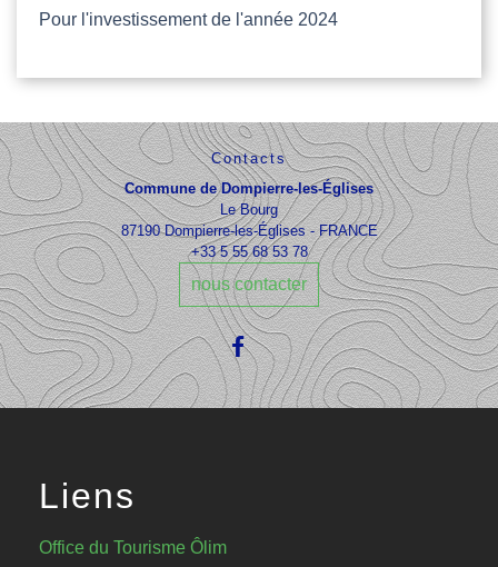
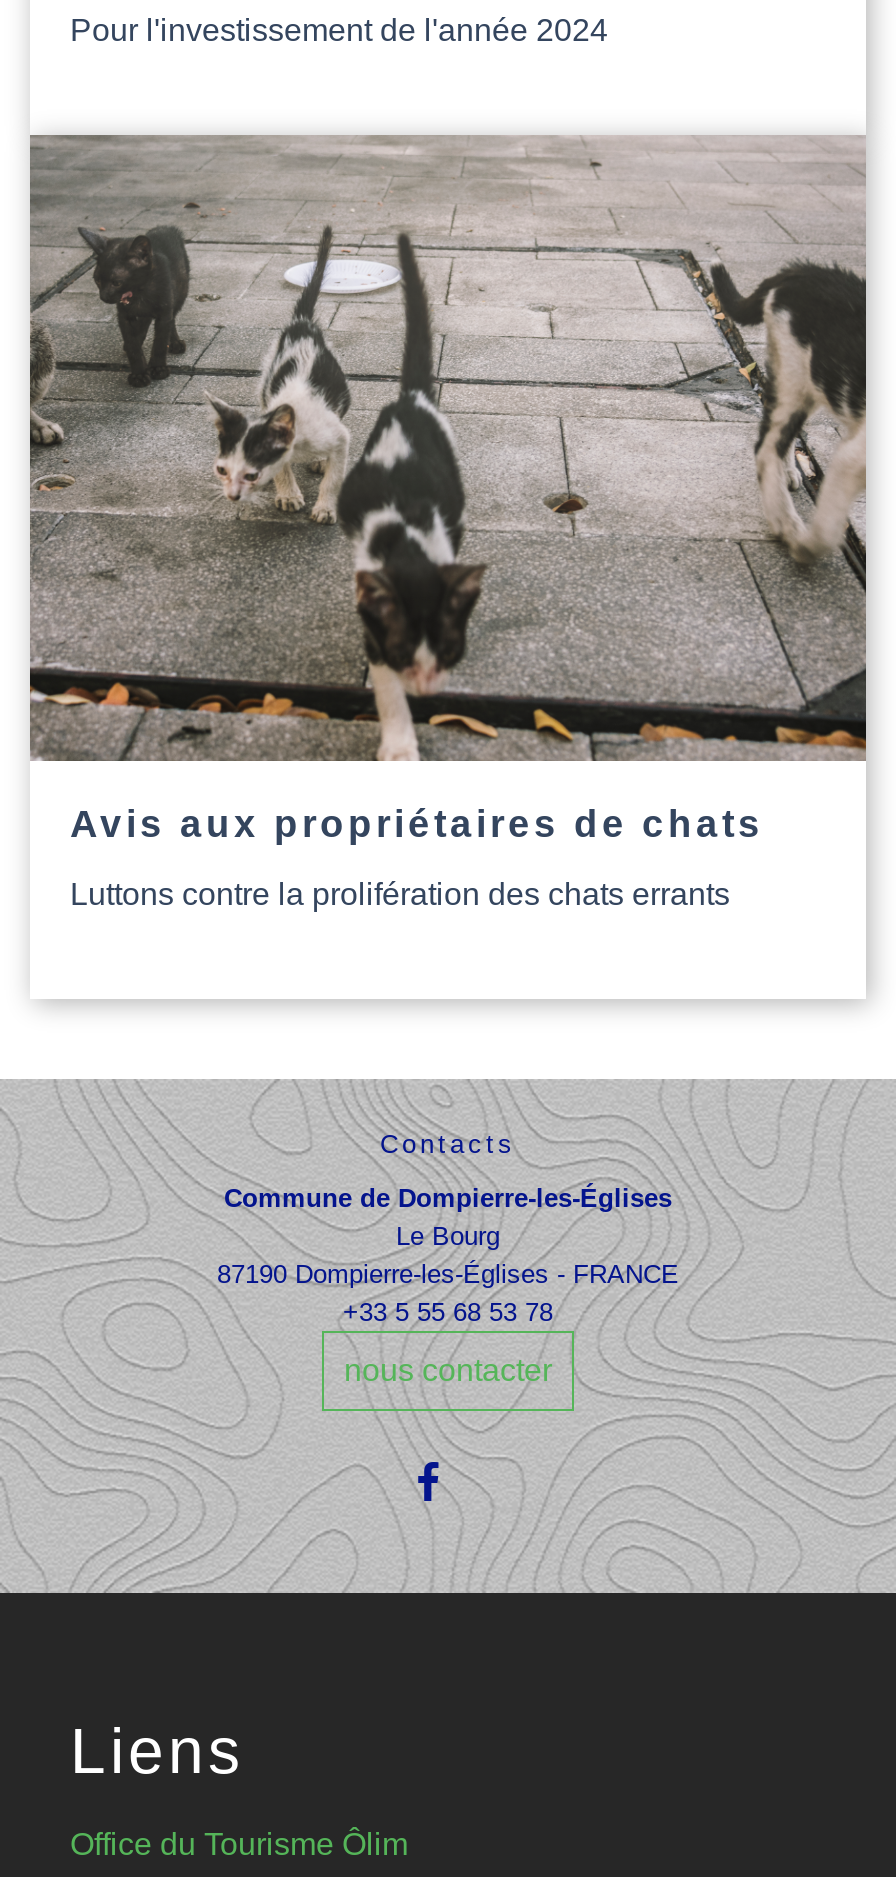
none -> [28,134,868,911] [image] | Avis aux propriétaires de chats | Luttons contre la prolifération des chats errants

